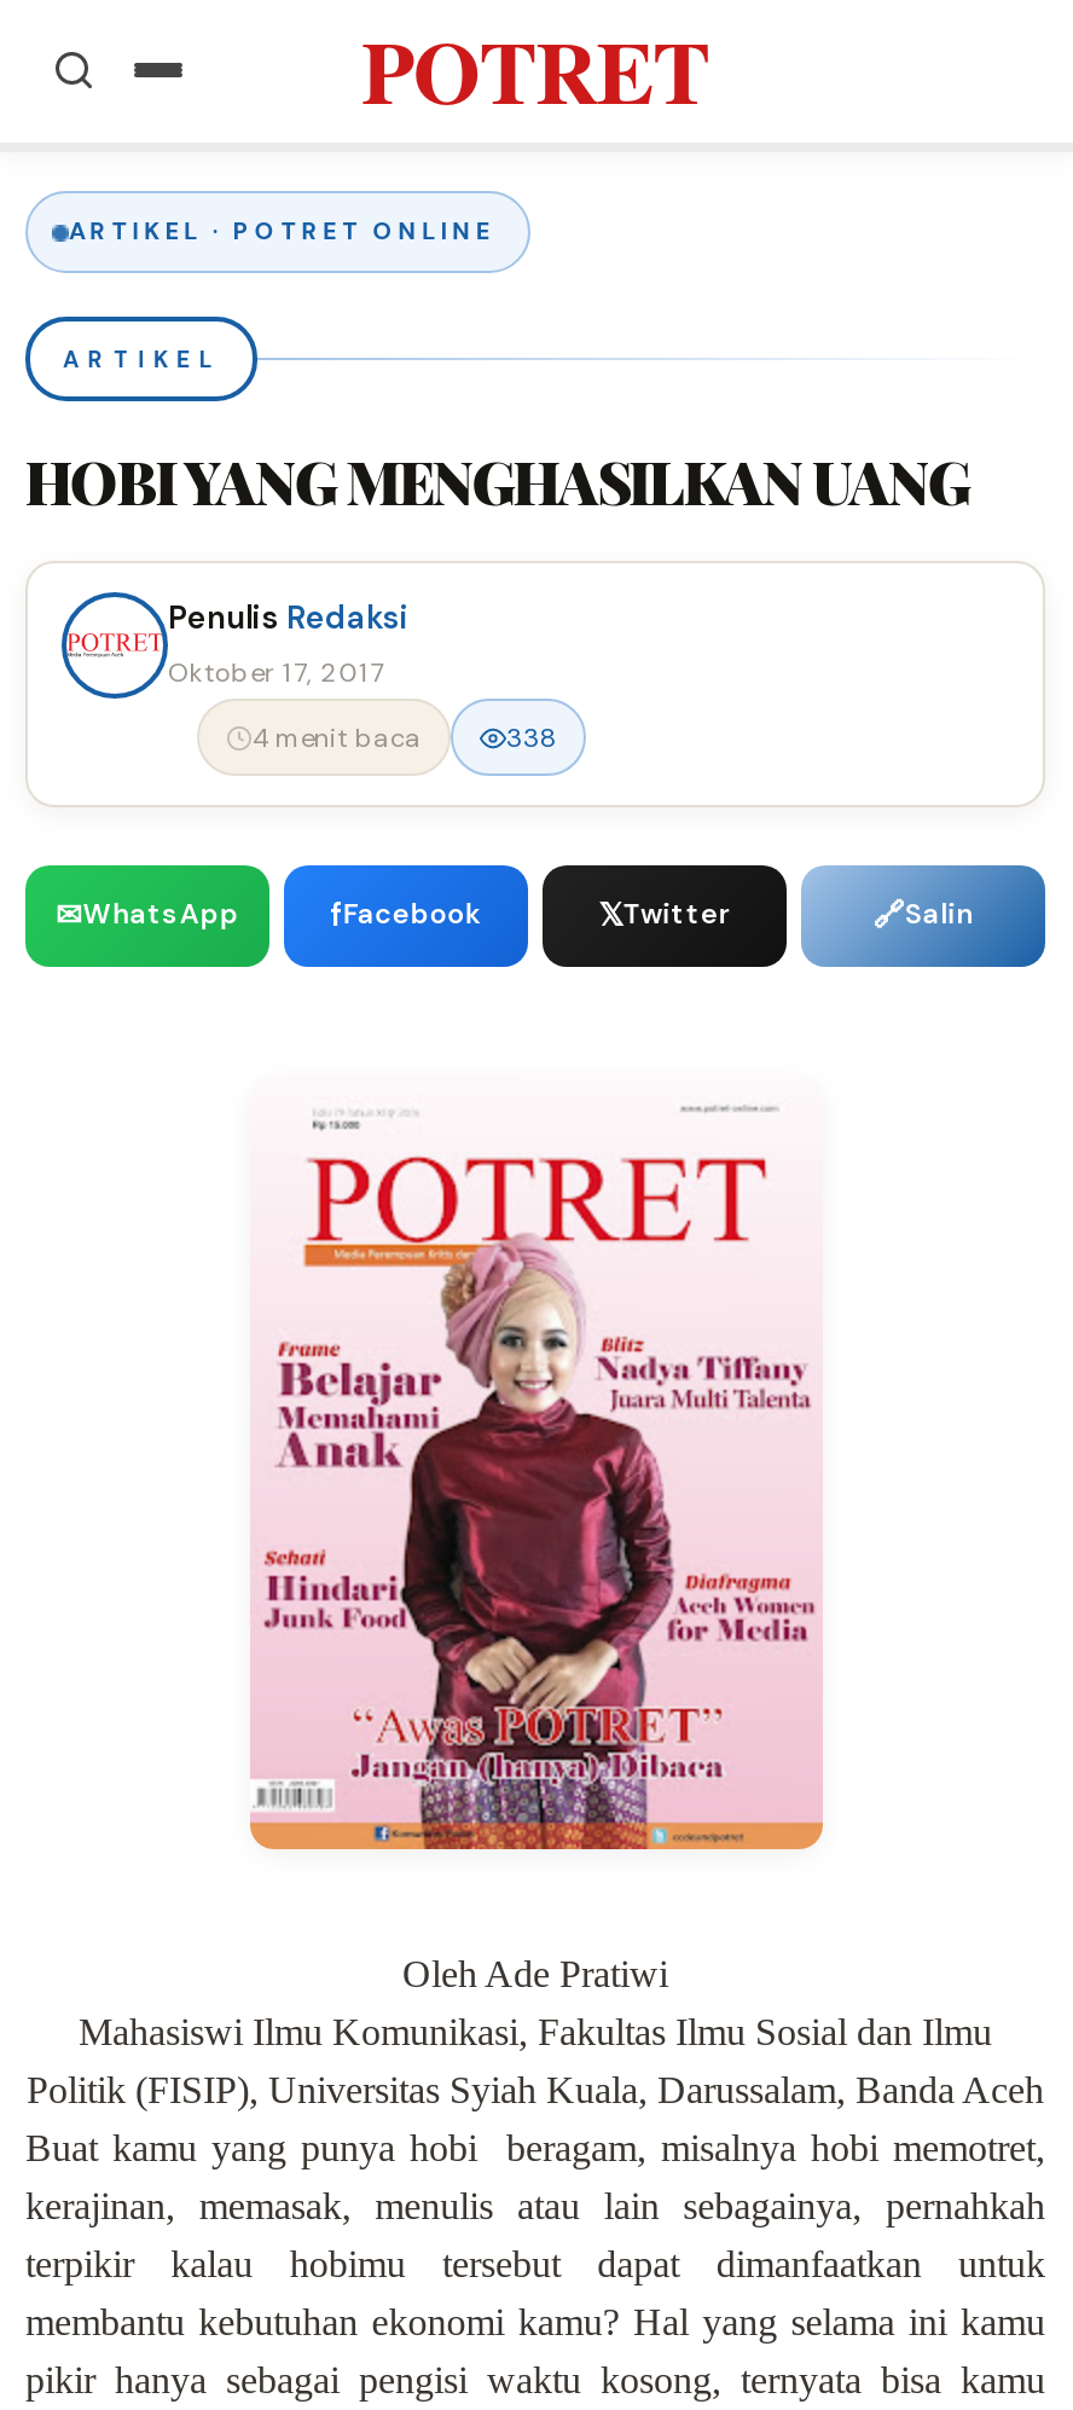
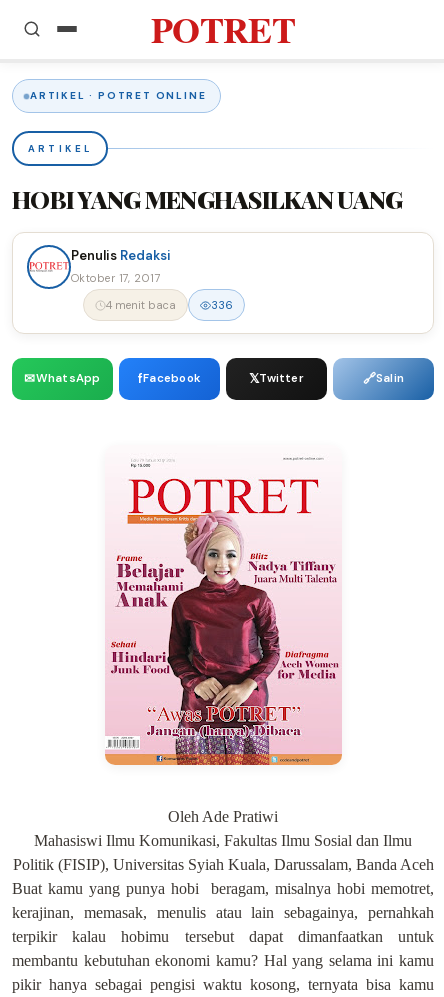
[506,720,557,754] 338 -> [211,298,233,312] 336

